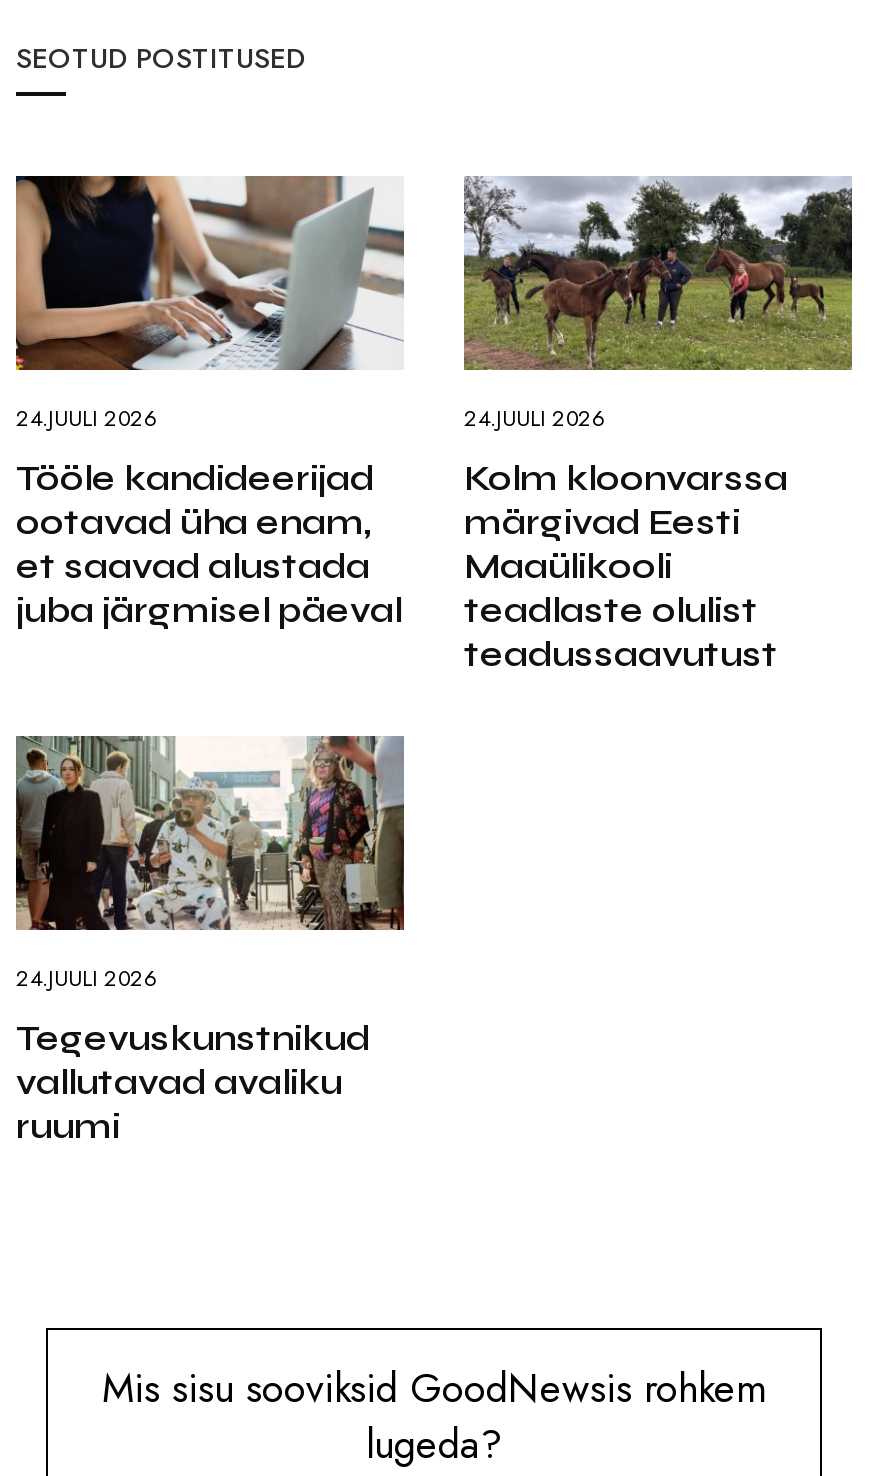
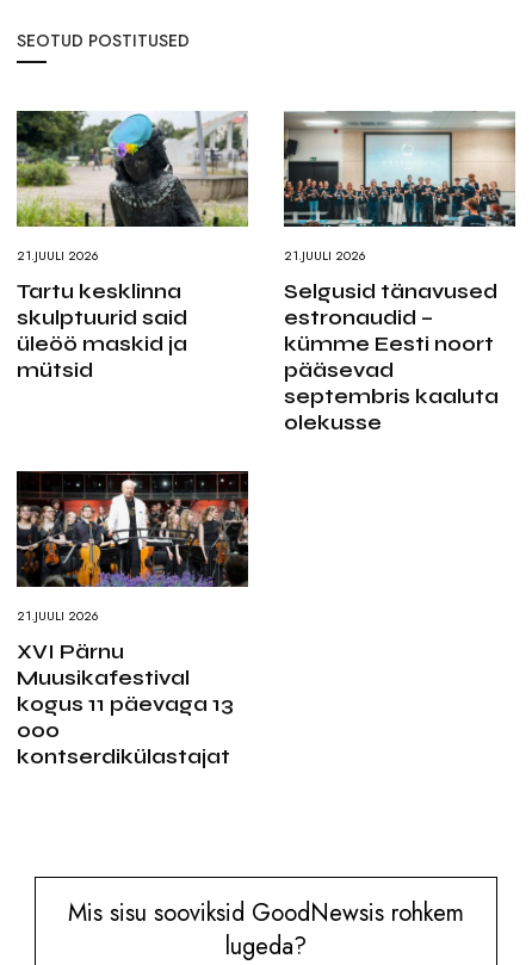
[14,174,404,435] [image] | 24.JUULI 2026 -> [16,111,249,265] [image] | 21.JUULI 2026
[464,176,854,310] [image] -> [283,111,516,228] [image]
[464,403,604,435] 24.JUULI 2026 -> [284,246,366,265] 21.JUULI 2026
[16,457,402,633] Tööle kandideerijad | ootavad üha enam, | et saavad alustada | juba järgmisel päeval -> [17,278,187,383] Tartu kesklinna | skulptuurid said | üleöö maskid ja | mütsid
[464,457,788,677] Kolm kloonvarssa | märgivad Eesti | Maaülikooli | teadlaste olulist | teadussaavutust -> [284,278,499,436] Selgusid tänavused | estronaudid – | kümme Eesti noort | pääsevad | septembris kaaluta | olekusse
[14,734,404,995] [image] | 24.JUULI 2026 -> [17,471,248,625] [image] | 21.JUULI 2026
[16,1017,370,1149] Tegevuskunstnikud | vallutavad avaliku | ruumi -> [17,639,234,770] XVI Pärnu | Muusikafestival | kogus 11 päevaga 13 | 000 | kontserdikülastajat

